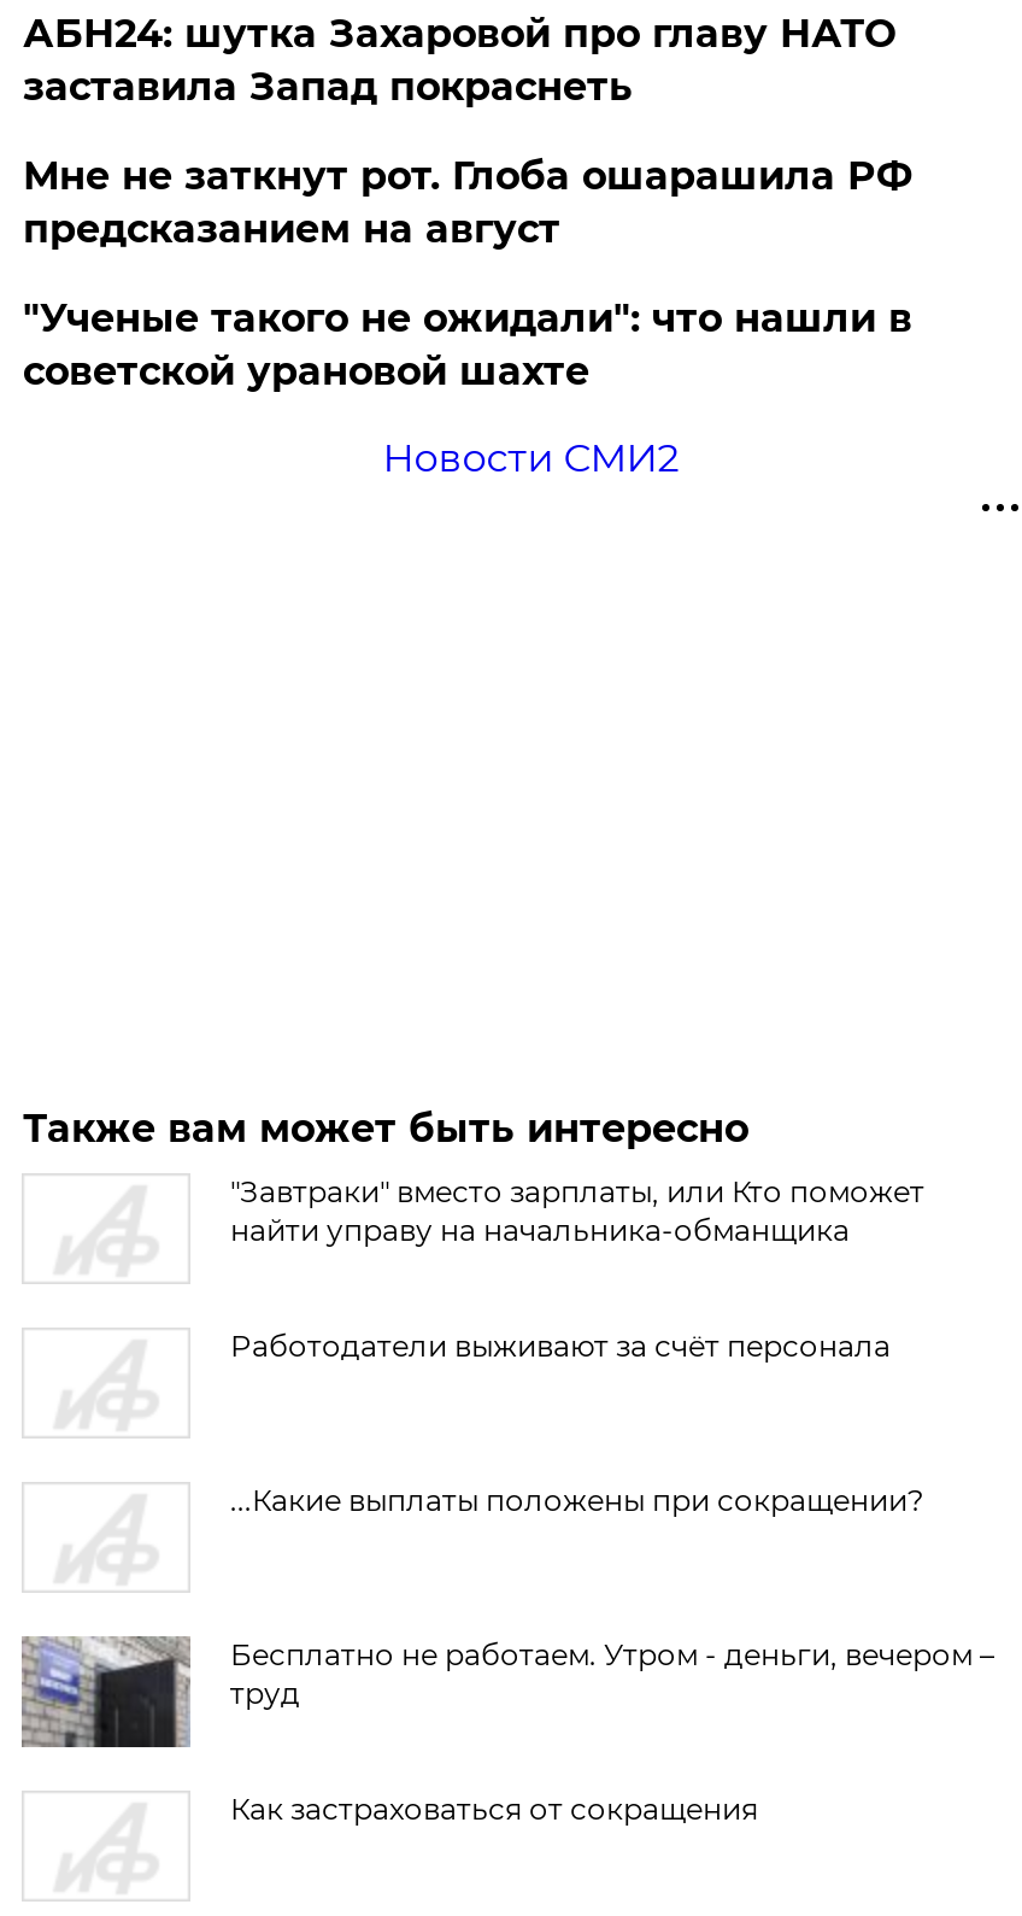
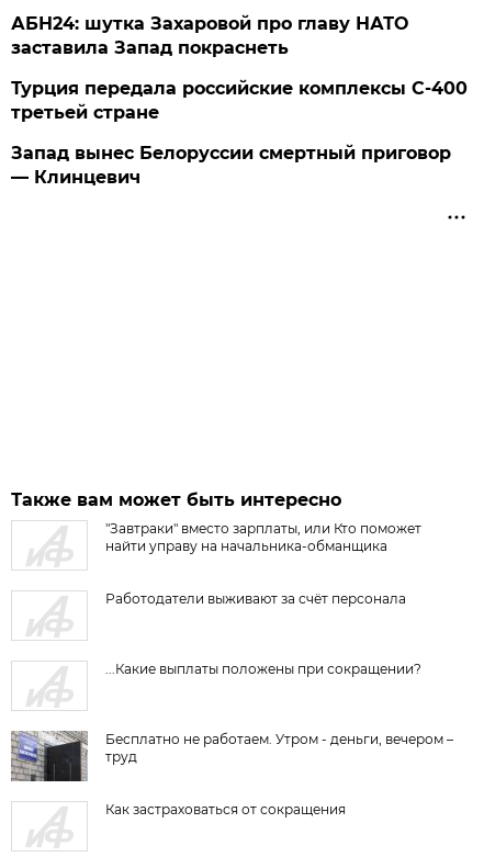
[23,153,912,481] Мне не заткнут рот. Глоба ошарашила РФ | предсказанием на август | "Ученые такого не ожидали": что нашли в | советской урановой шахте | Новости СМИ2 -> [11,78,468,188] Турция передала российские комплексы С-400 | третьей стране | Запад вынес Белоруссии смертный приговор | — Клинцевич

